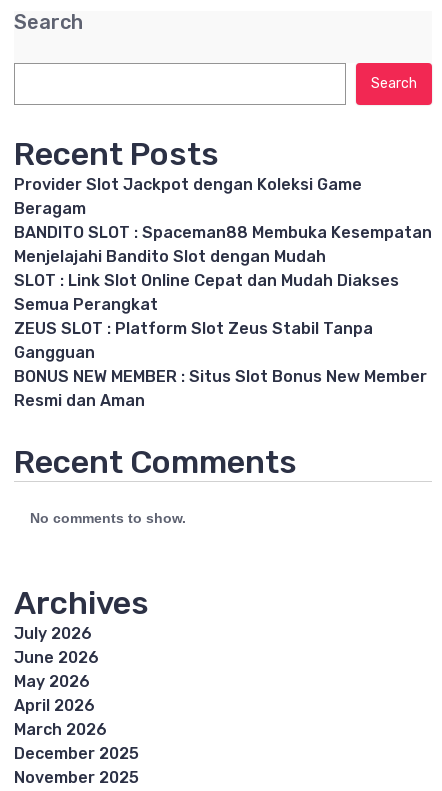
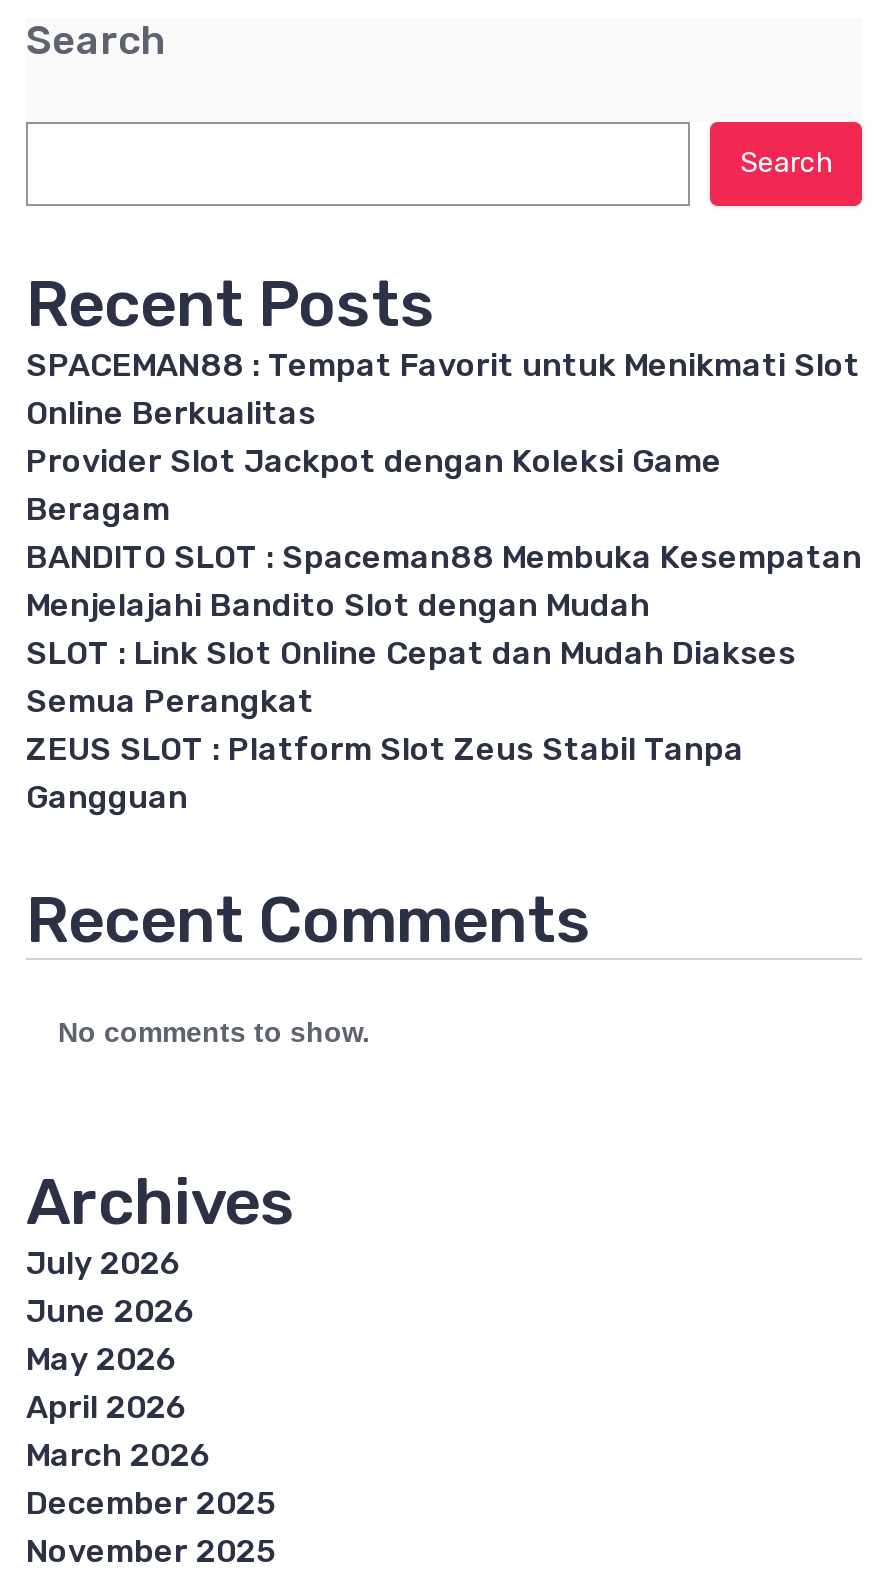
none -> [26,346,860,432] SPACEMAN88 : Tempat Favorit untuk Menikmati Slot | Online Berkualitas
moved [14,175,432,362] -> [26,442,862,816]: Provider Slot Jackpot dengan Koleksi Game | Beragam | BANDITO SLOT : Spaceman88 Membuka Kesempatan | Menjelajahi Bandito Slot dengan Mudah | SLOT : Link Slot Online Cepat dan Mudah Diakses | Semua Perangkat | ZEUS SLOT : Platform Slot Zeus Stabil Tanpa | Gangguan
[14,367,427,410] BONUS NEW MEMBER : Situs Slot Bonus New Member | Resmi dan Aman -> none

